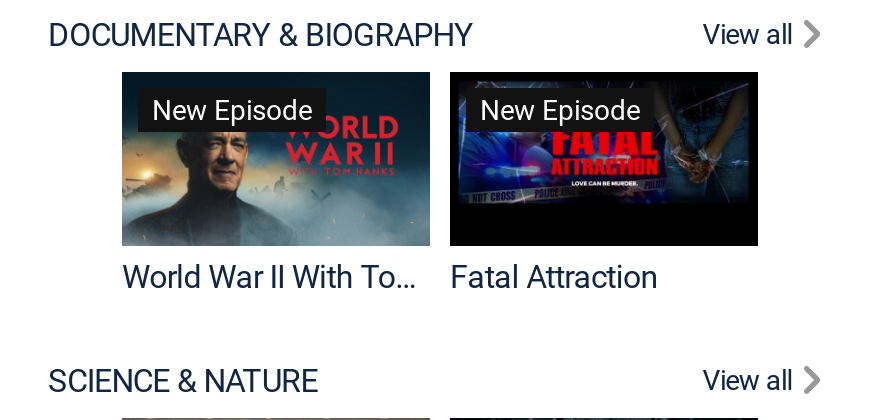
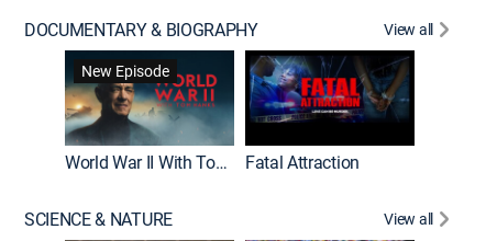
[480,91,640,129] New Episode -> none

